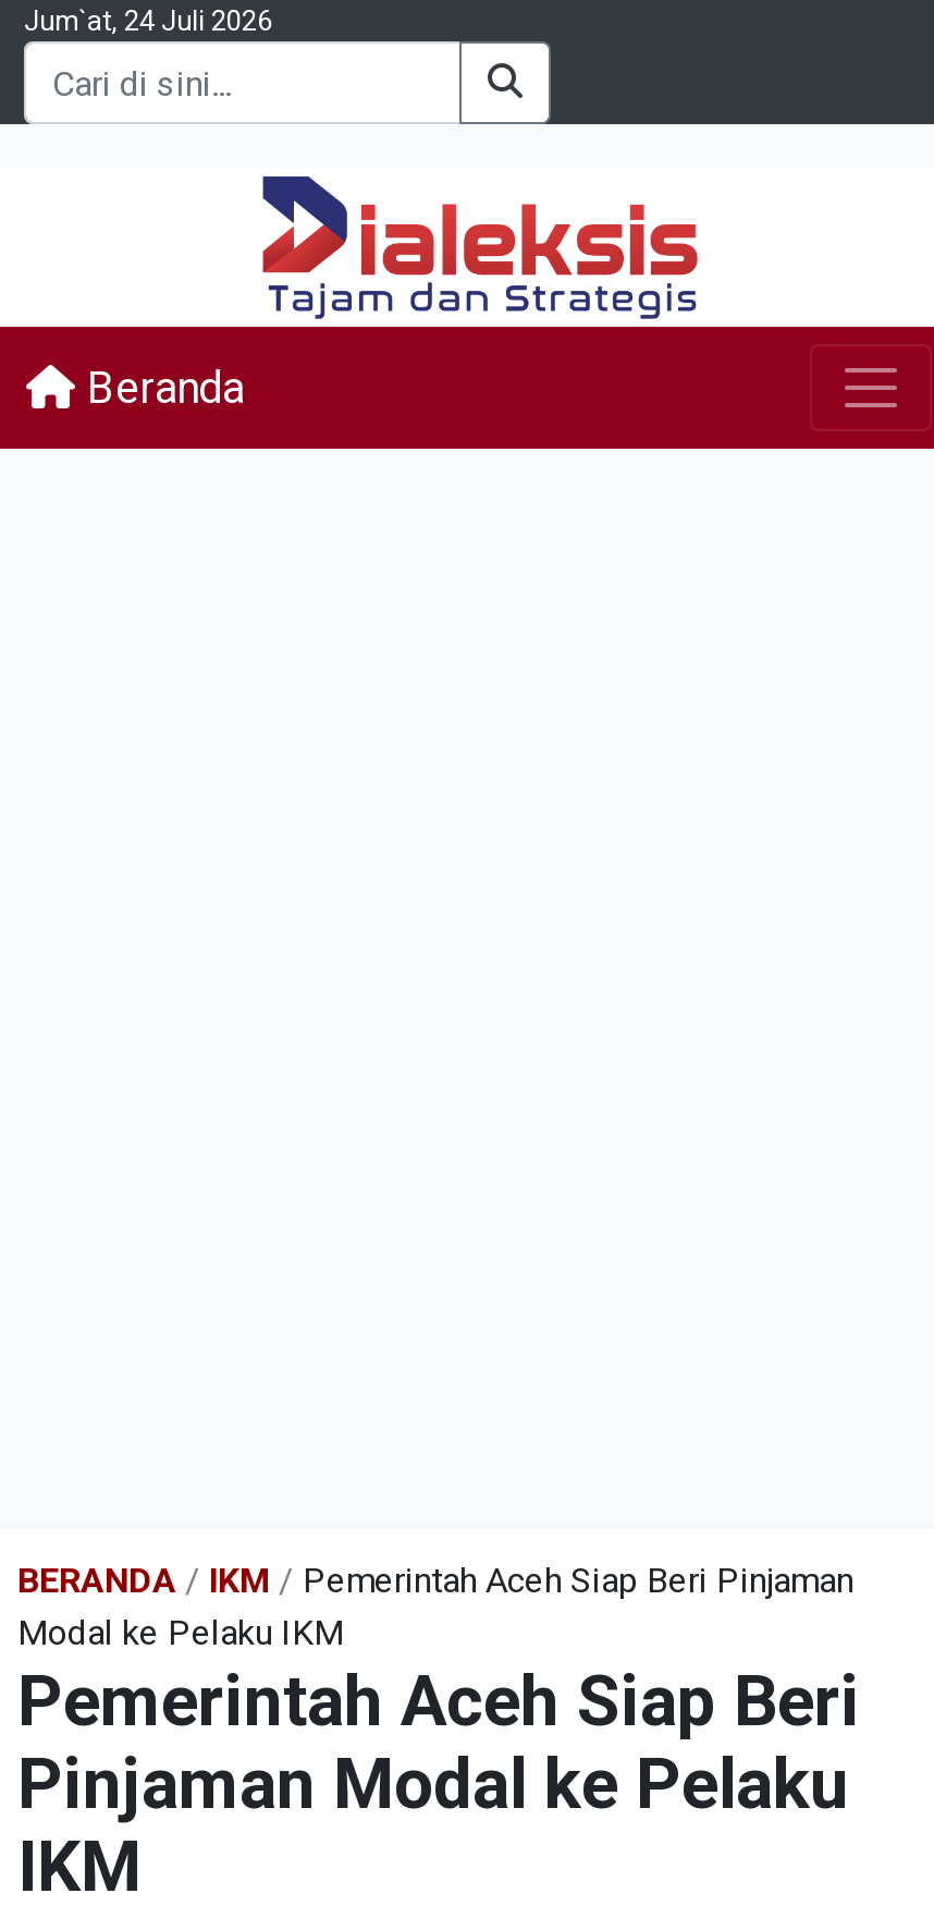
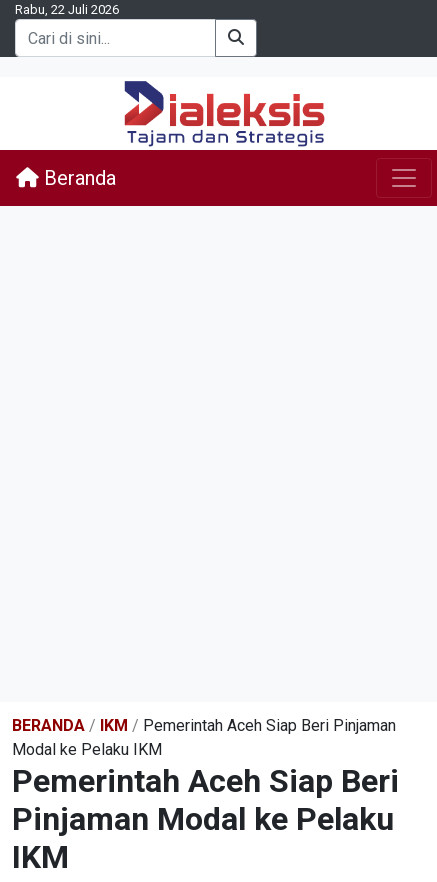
[24,4,272,37] Jum`at, 24 Juli 2026 -> [15,2,119,17] Rabu, 22 Juli 2026

